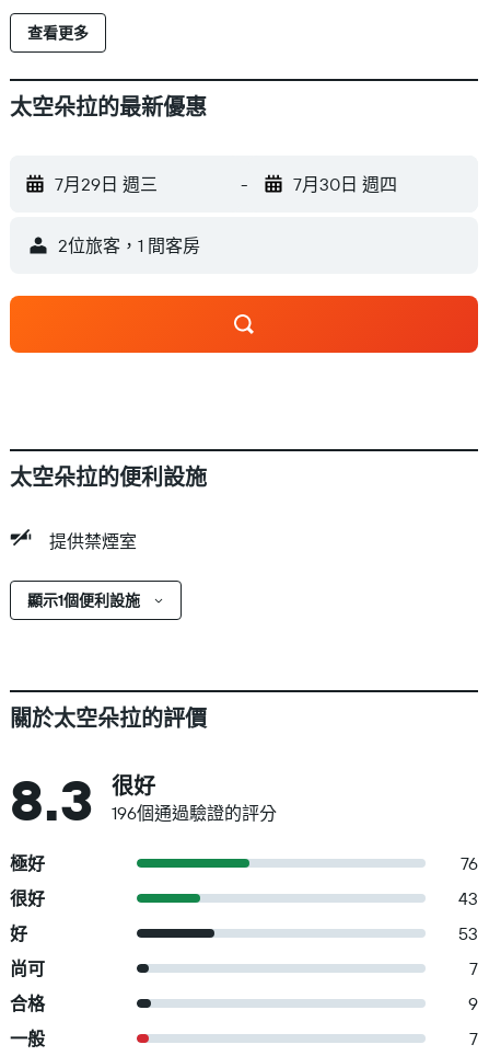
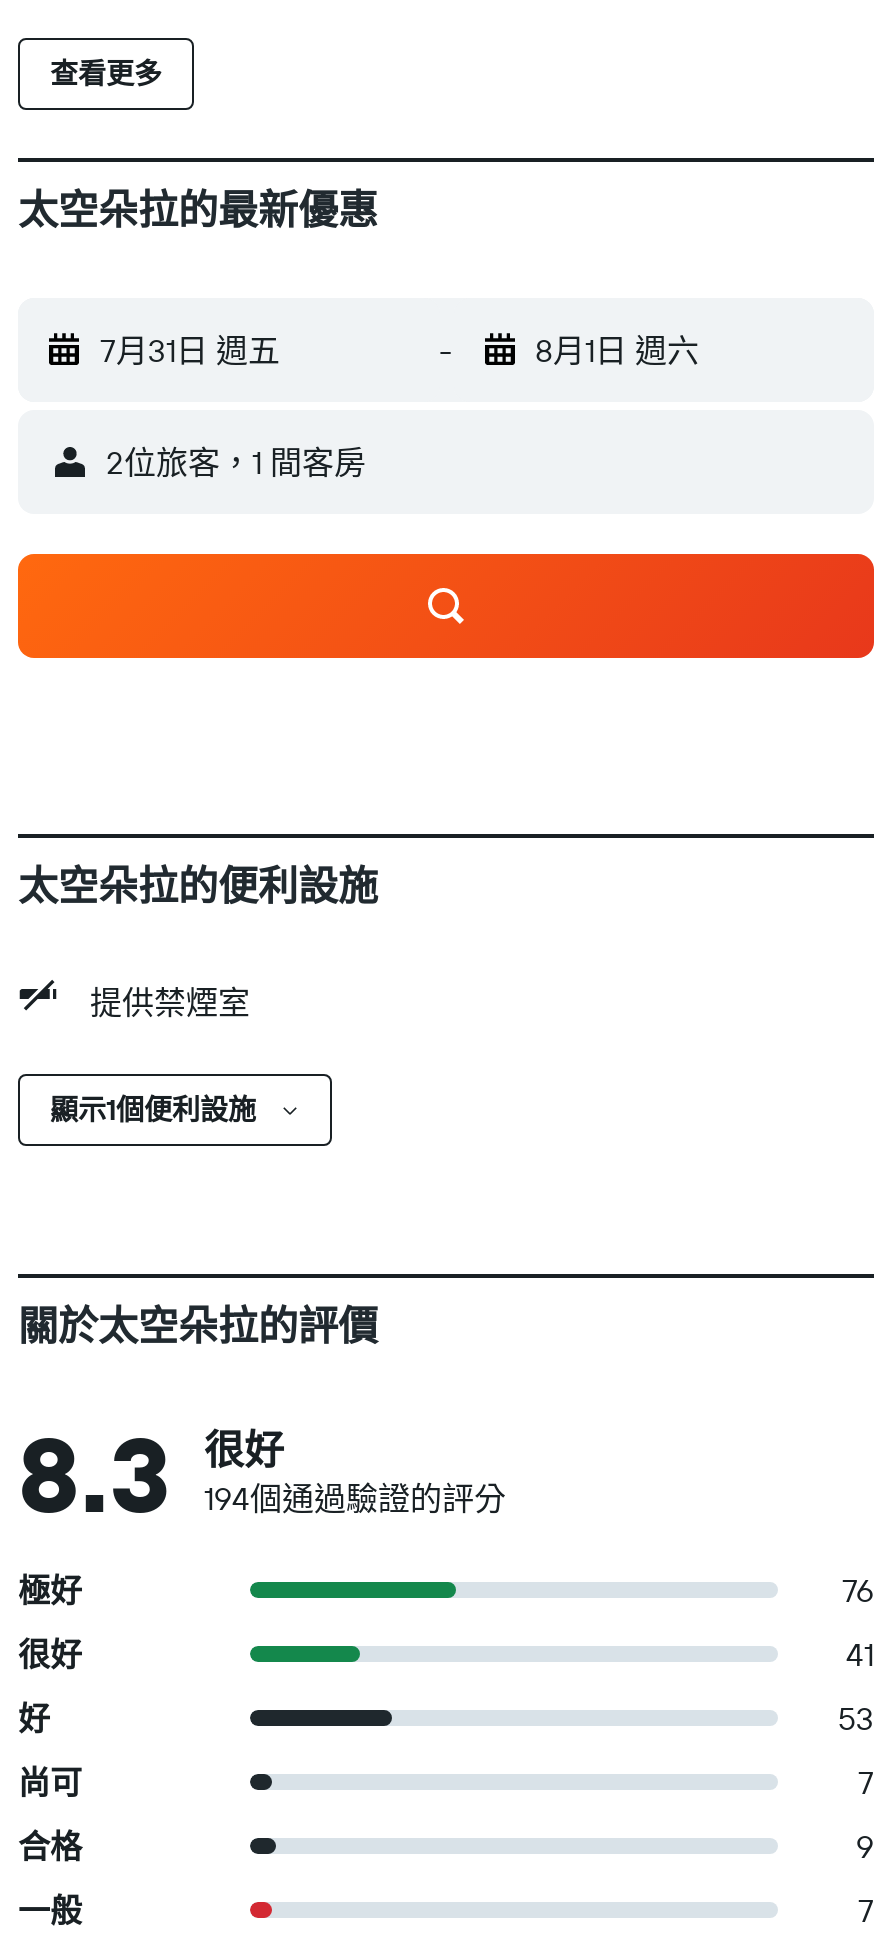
[55,173,158,195] 7月29日 週三 -> [100,330,280,370] 7月31日 週五
[293,173,397,195] 7月30日 週四 -> [535,330,699,370] 8月1日 週六
[112,802,277,824] 196個通過驗證的評分 -> [204,1478,506,1518] 194個通過驗證的評分
[458,887,478,909] 43 -> [846,1634,874,1674] 41

